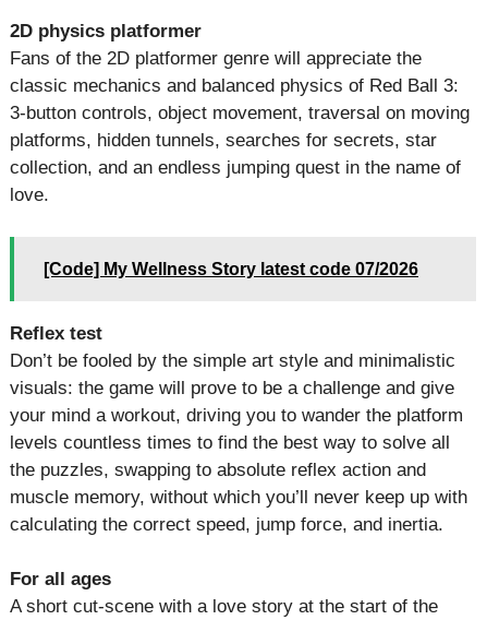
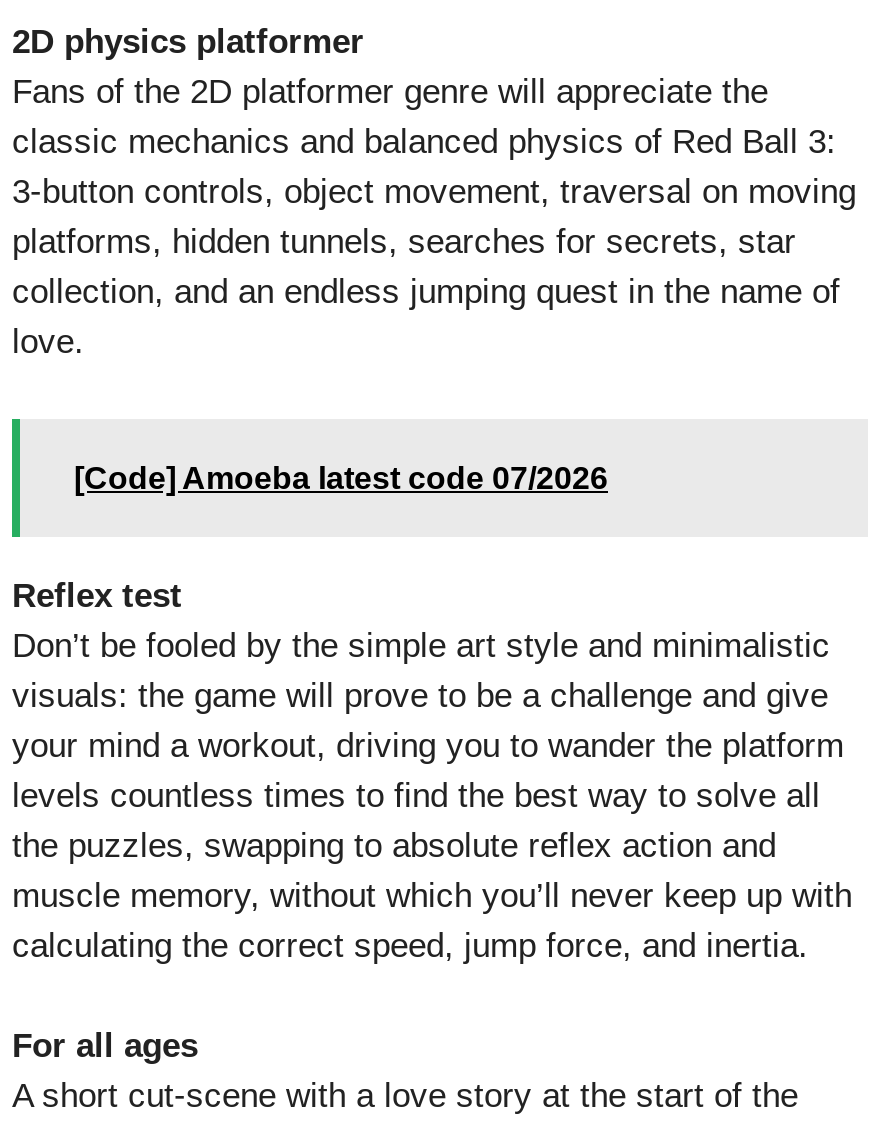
[44,259,418,278] [Code] My Wellness Story latest code 07/2026 -> [74,460,608,494] [Code] Amoeba latest code 07/2026

